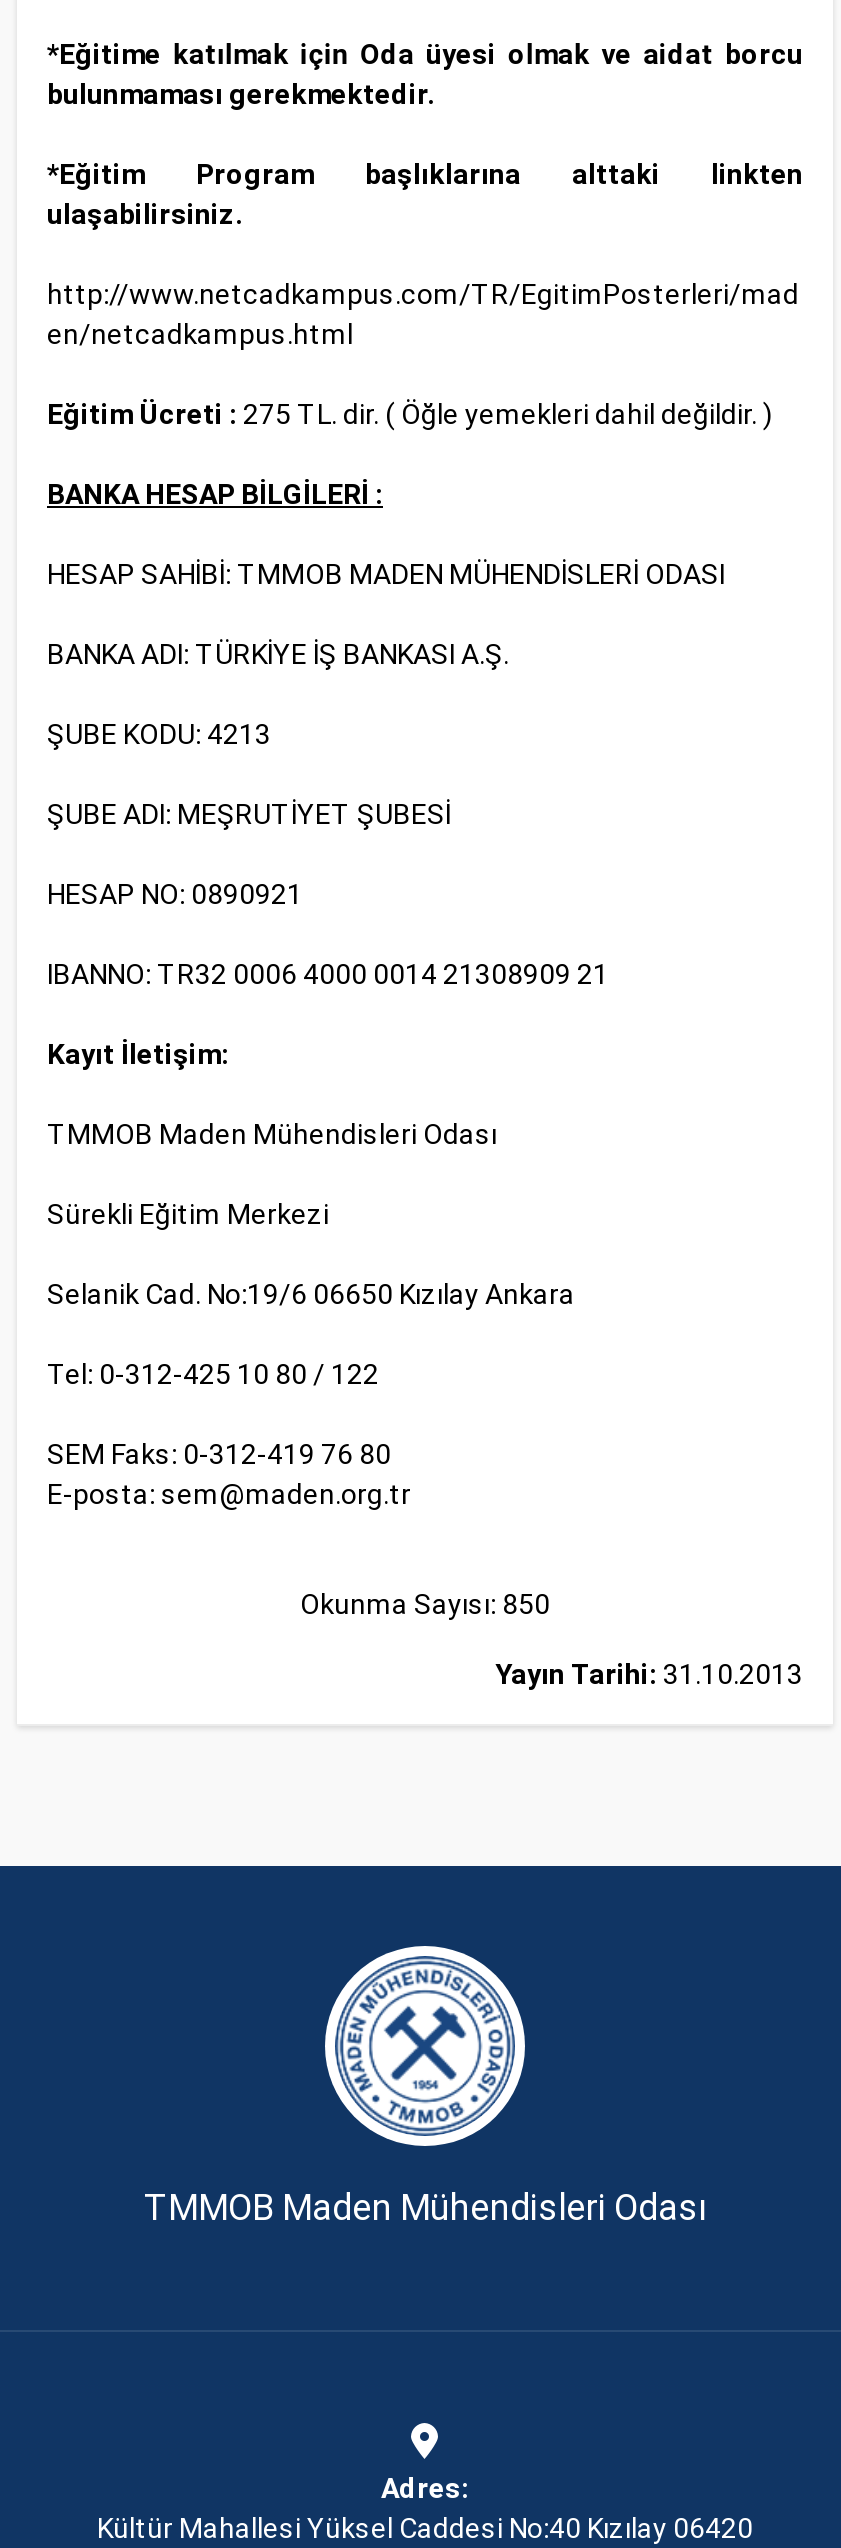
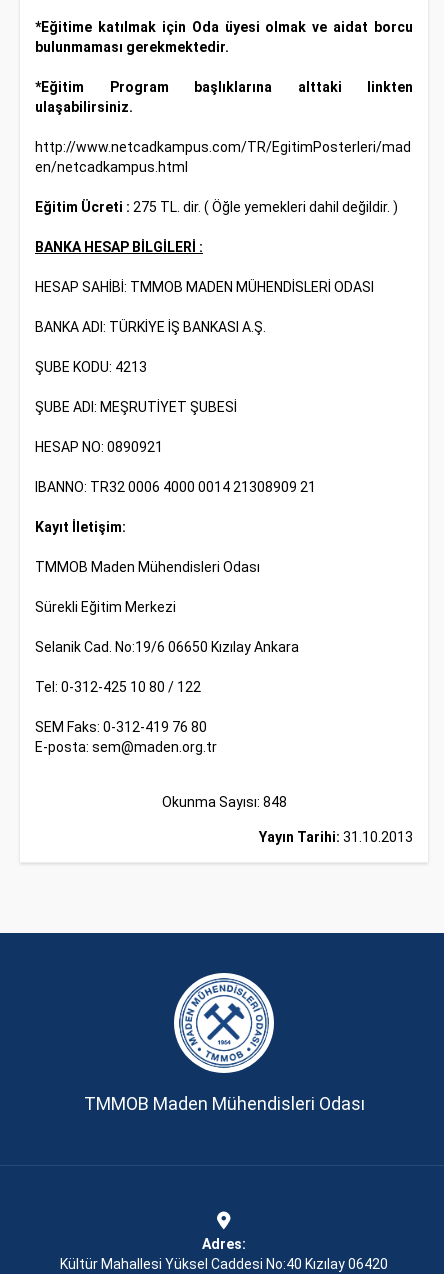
[300,1588,550,1620] Okunma Sayısı: 850 -> [161,794,286,810] Okunma Sayısı: 848

